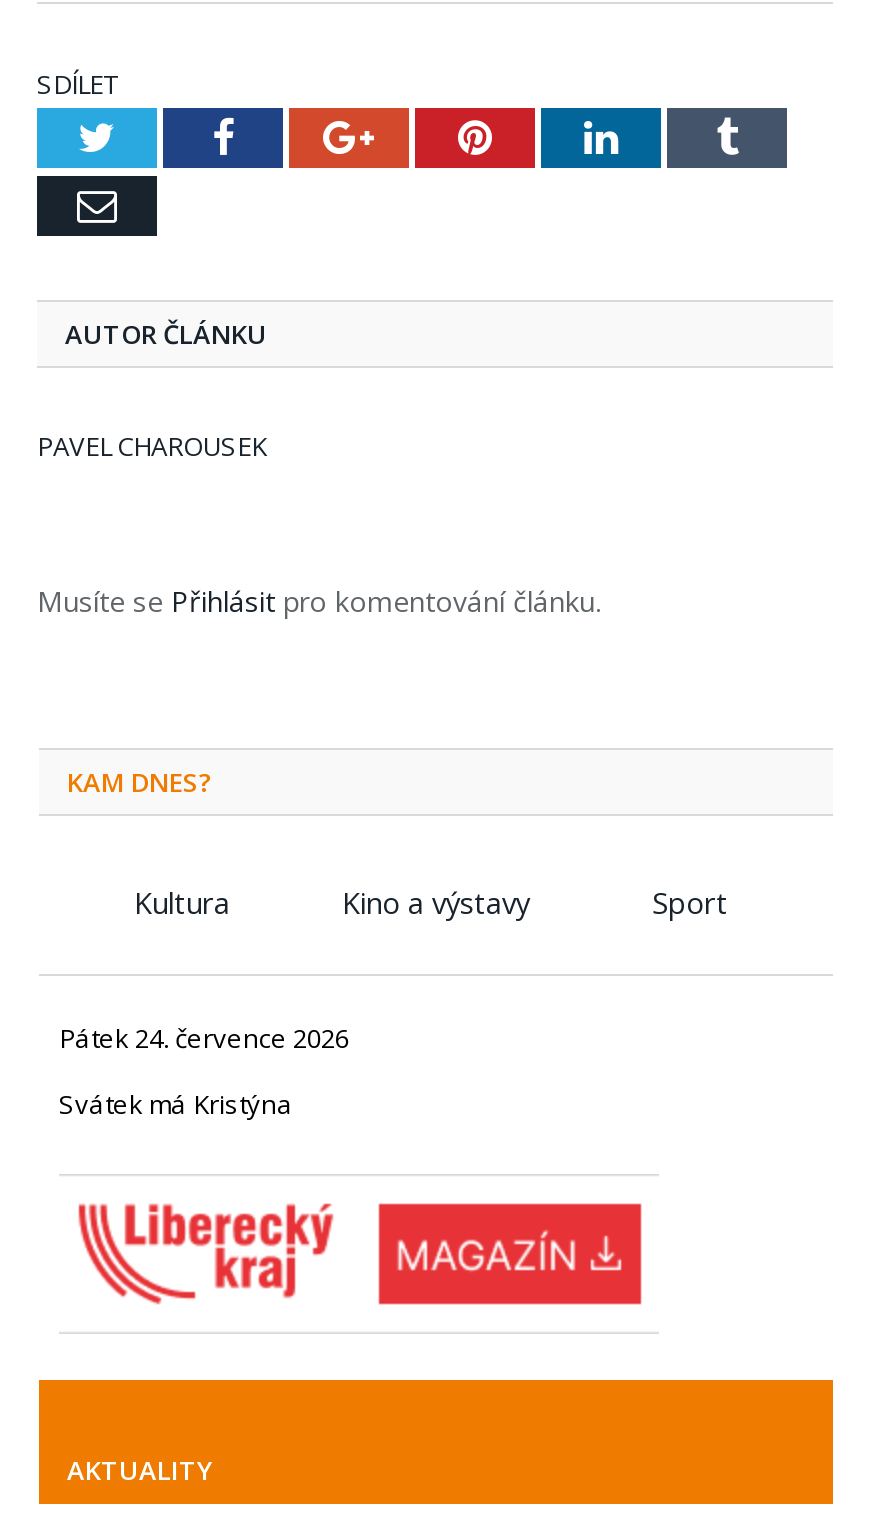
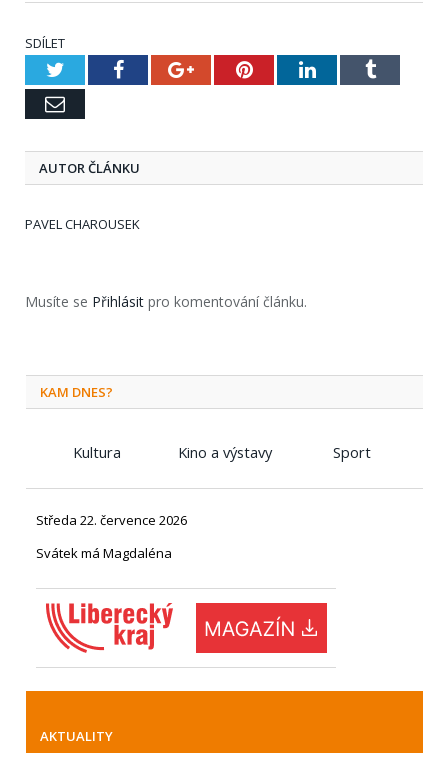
[59,1020,349,1056] Pátek 24. července 2026 -> [36,511,187,529] Středa 22. července 2026
[59,1086,293,1122] Svátek má Kristýna -> [36,544,172,562] Svátek má Magdaléna

